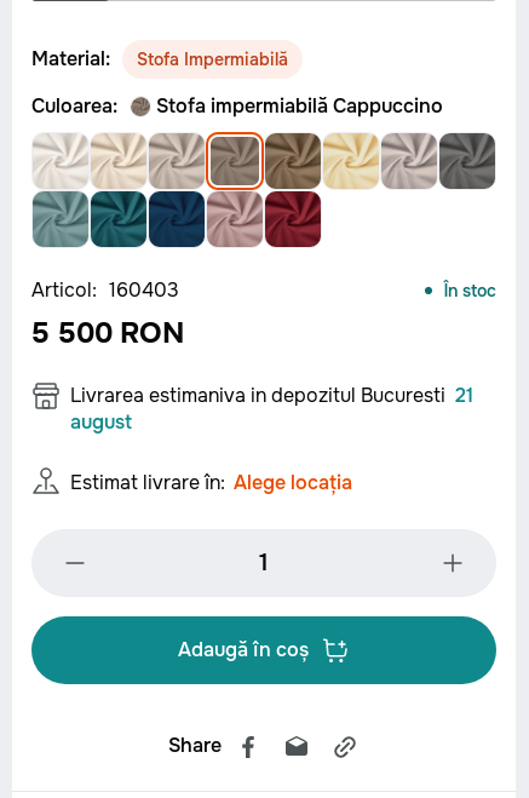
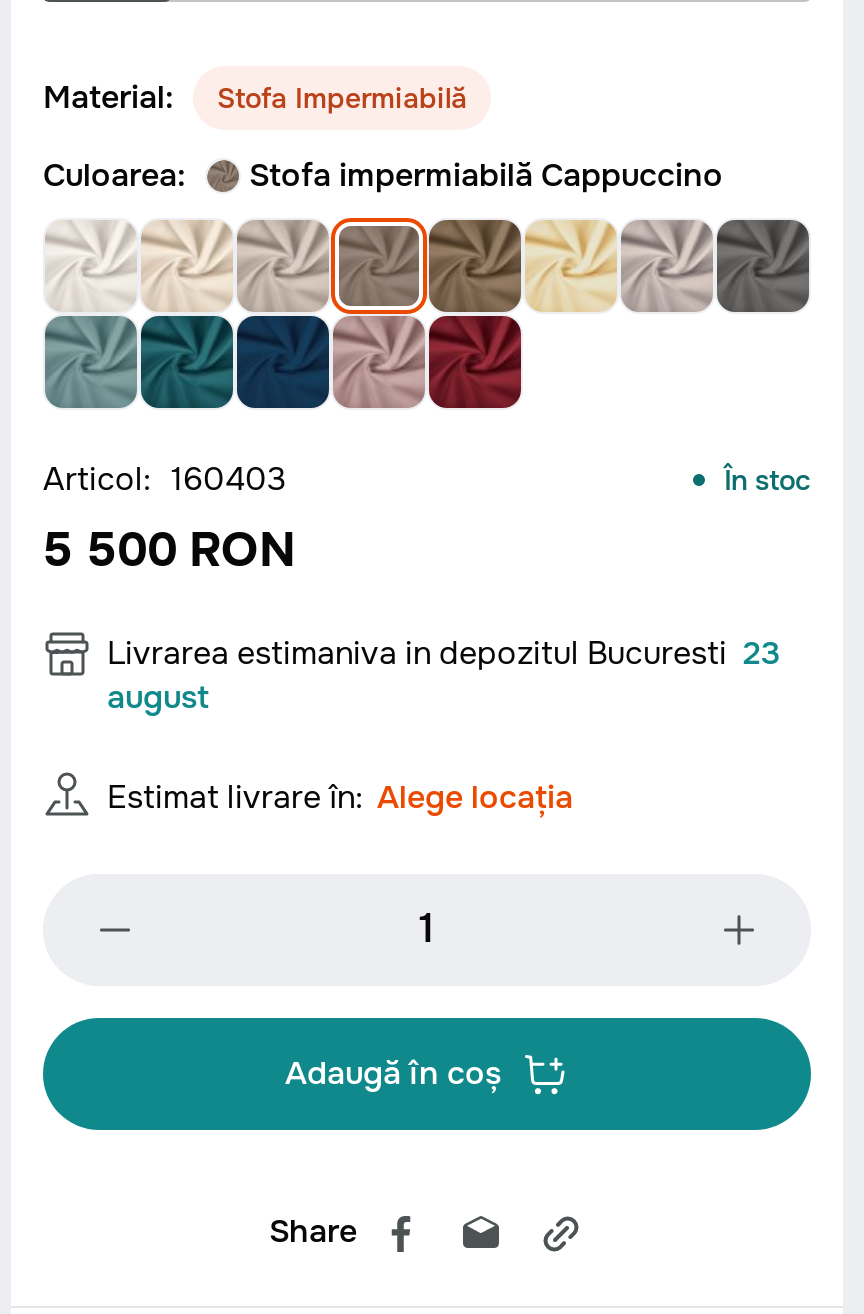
[70,383,473,408] Livrarea estimaniva in depozitul Bucuresti 21 -> [107,632,781,674] Livrarea estimaniva in depozitul Bucuresti 23

